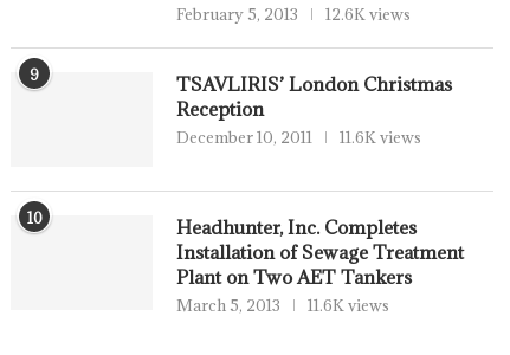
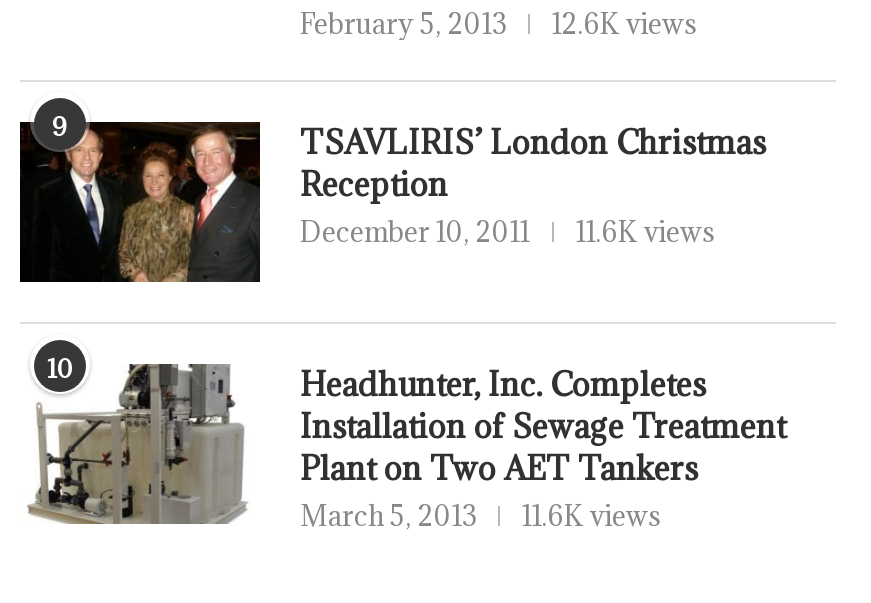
none -> [18,120,262,284] [image]
none -> [26,362,246,526] [image]

